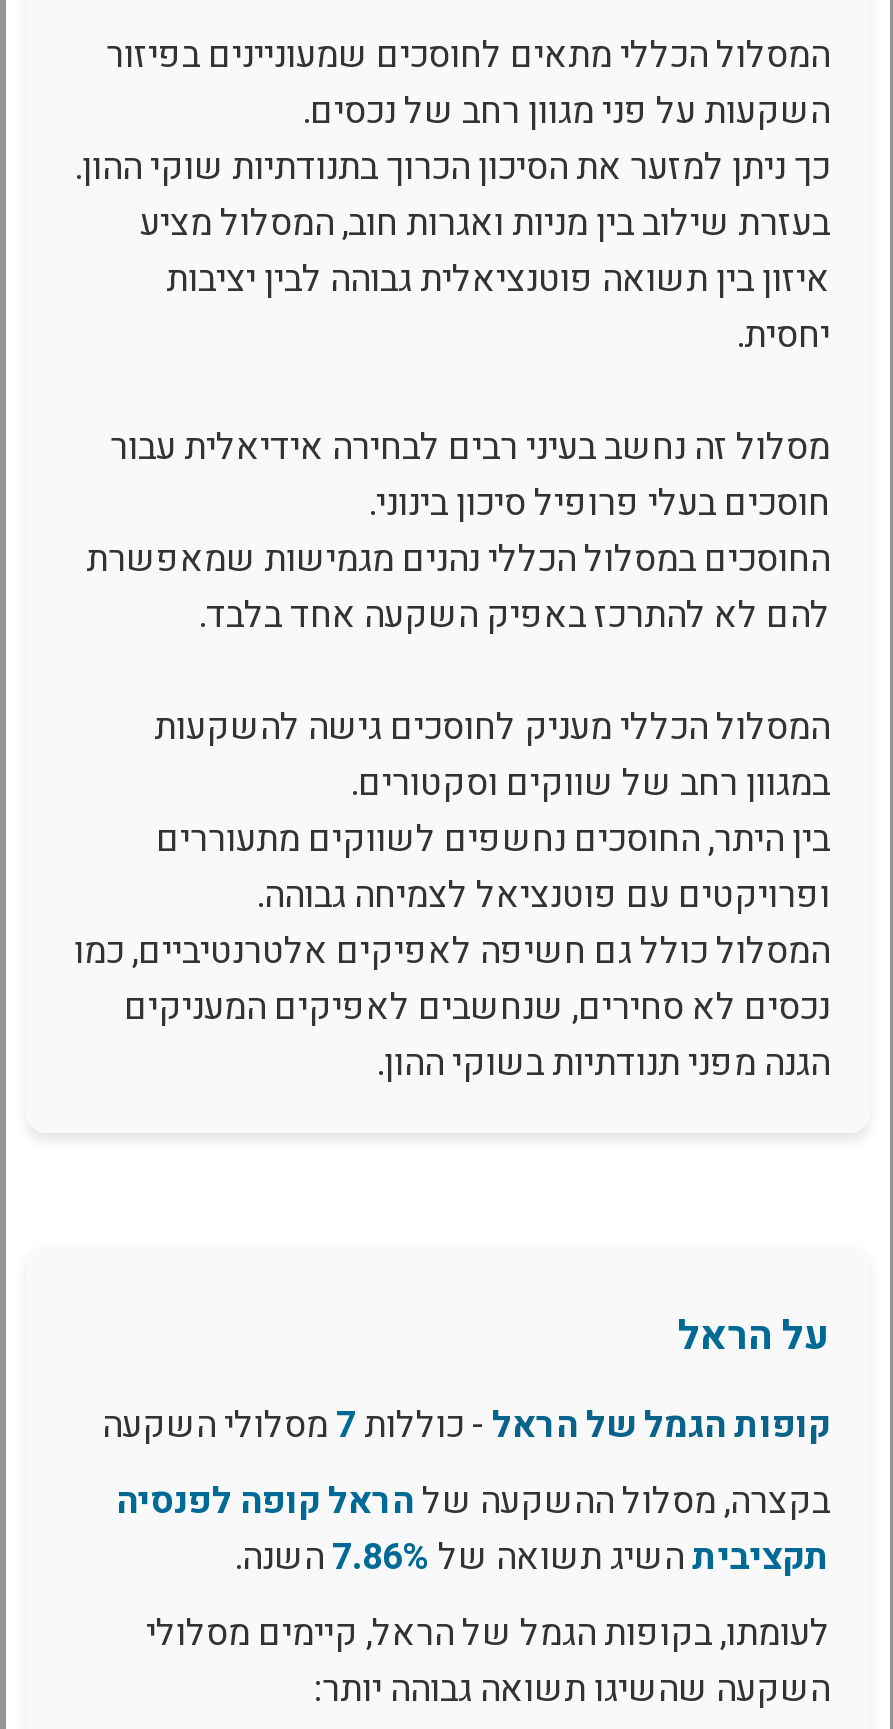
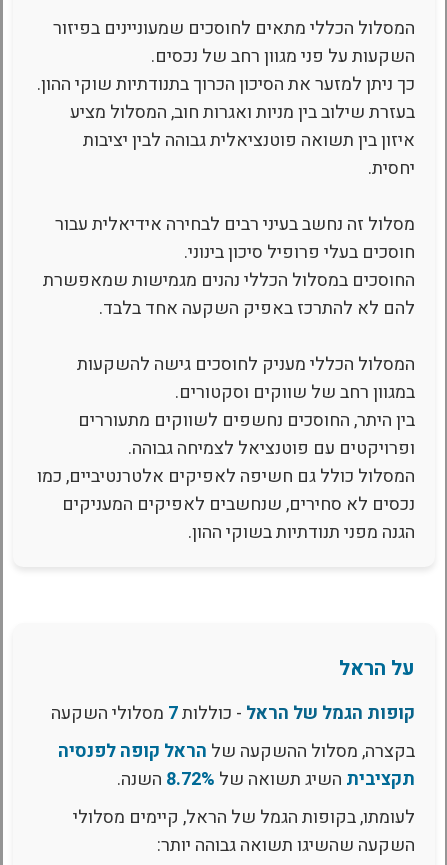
[234,1531,830,1585] תקציביתהשיג תשואה של 7.86% השנה. -> [117,766,415,793] תקציביתהשיג תשואה של 8.72% השנה.

